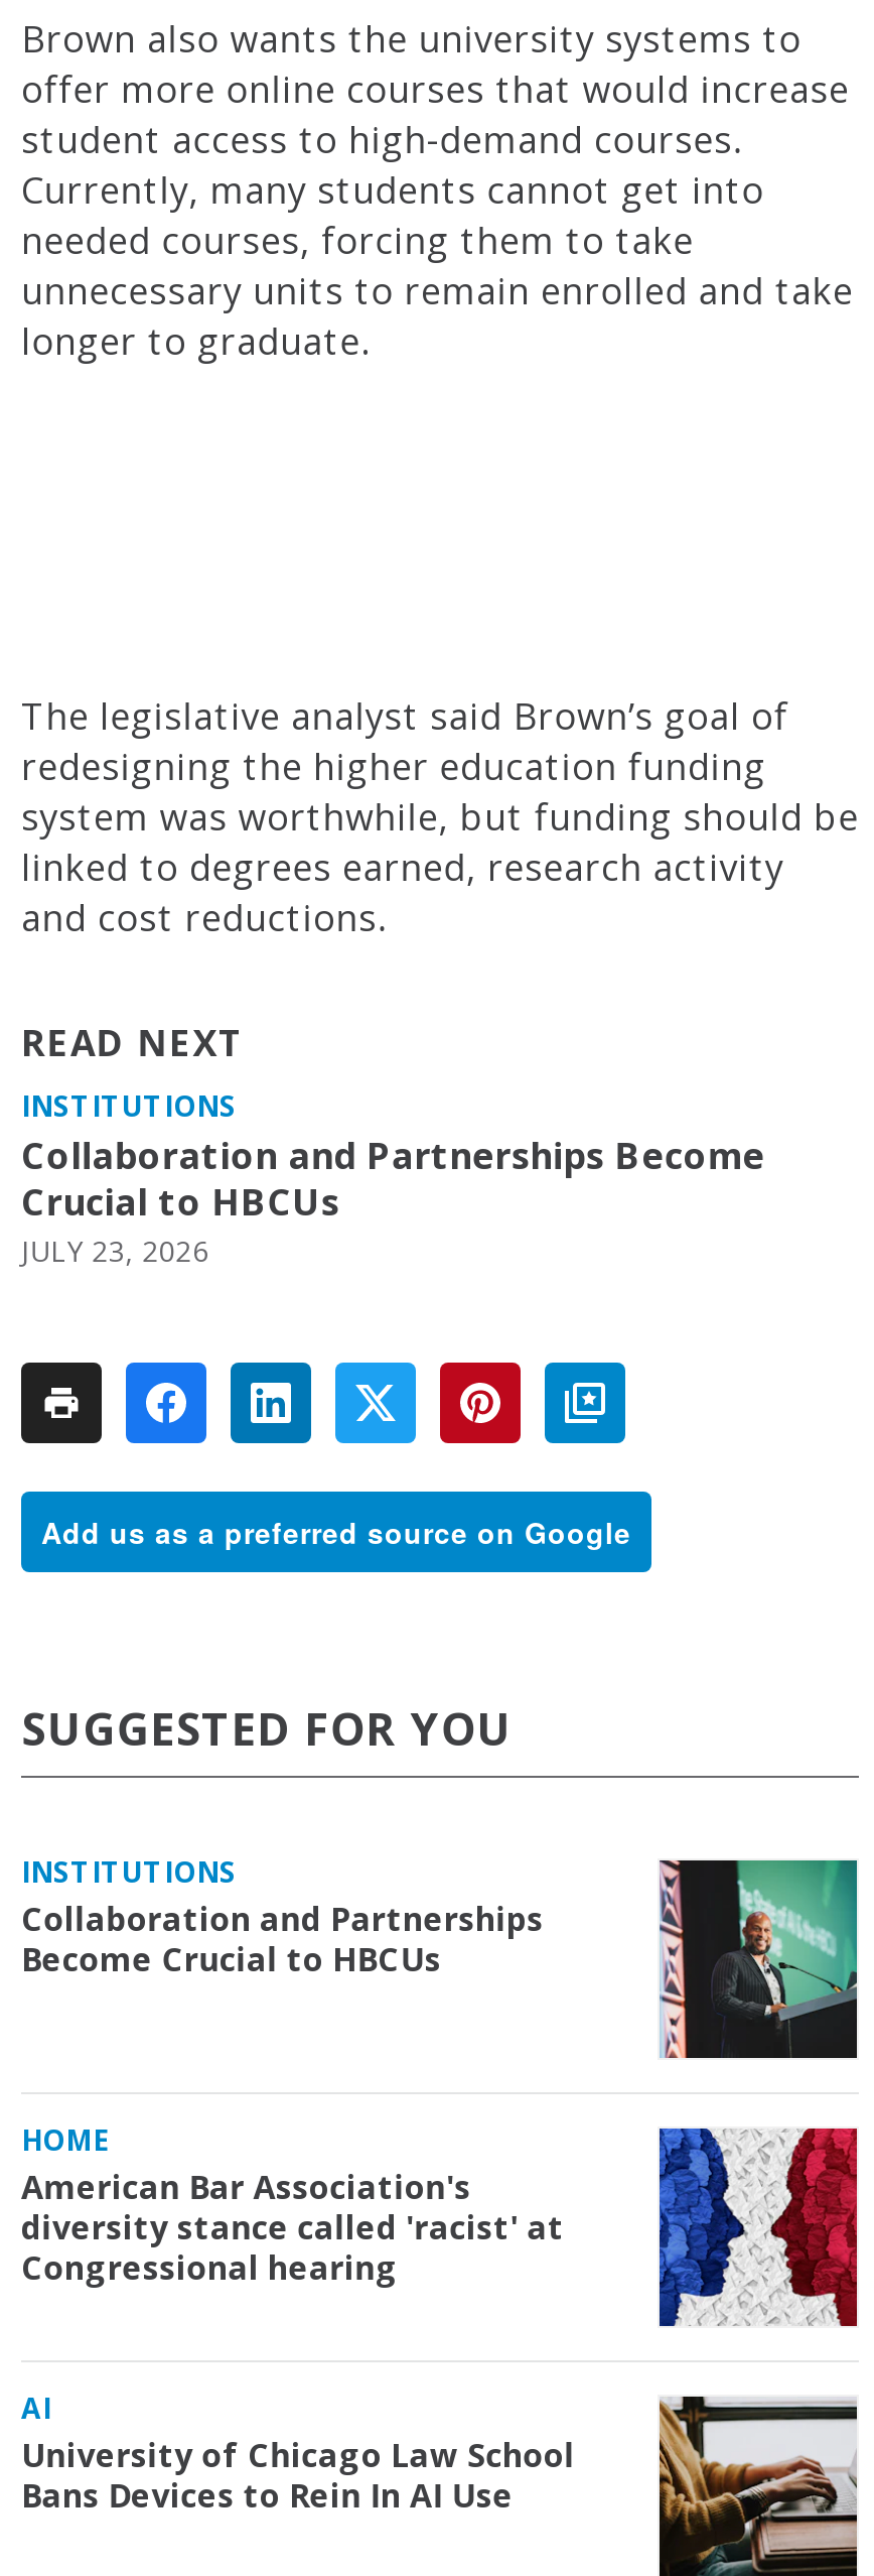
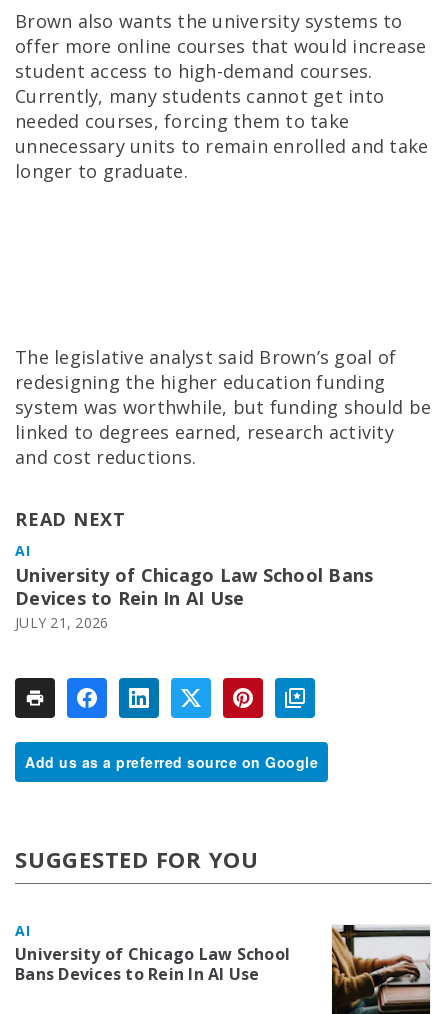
[21,1086,765,1270] INSTITUTIONS | Collaboration and Partnerships Become | Crucial to HBCUs | JULY 23, 2026 -> [15,541,373,632] AI | University of Chicago Law School Bans | Devices to Rein In AI Use | JULY 21, 2026
[21,1852,544,1981] INSTITUTIONS | Collaboration and Partnerships | Become Crucial to HBCUs -> none
[660,1858,859,2060] [image] -> none
[21,2120,564,2290] HOME | American Bar Association's | diversity stance called 'racist' at | Congressional hearing -> none
[658,2127,859,2328] [image] -> none

